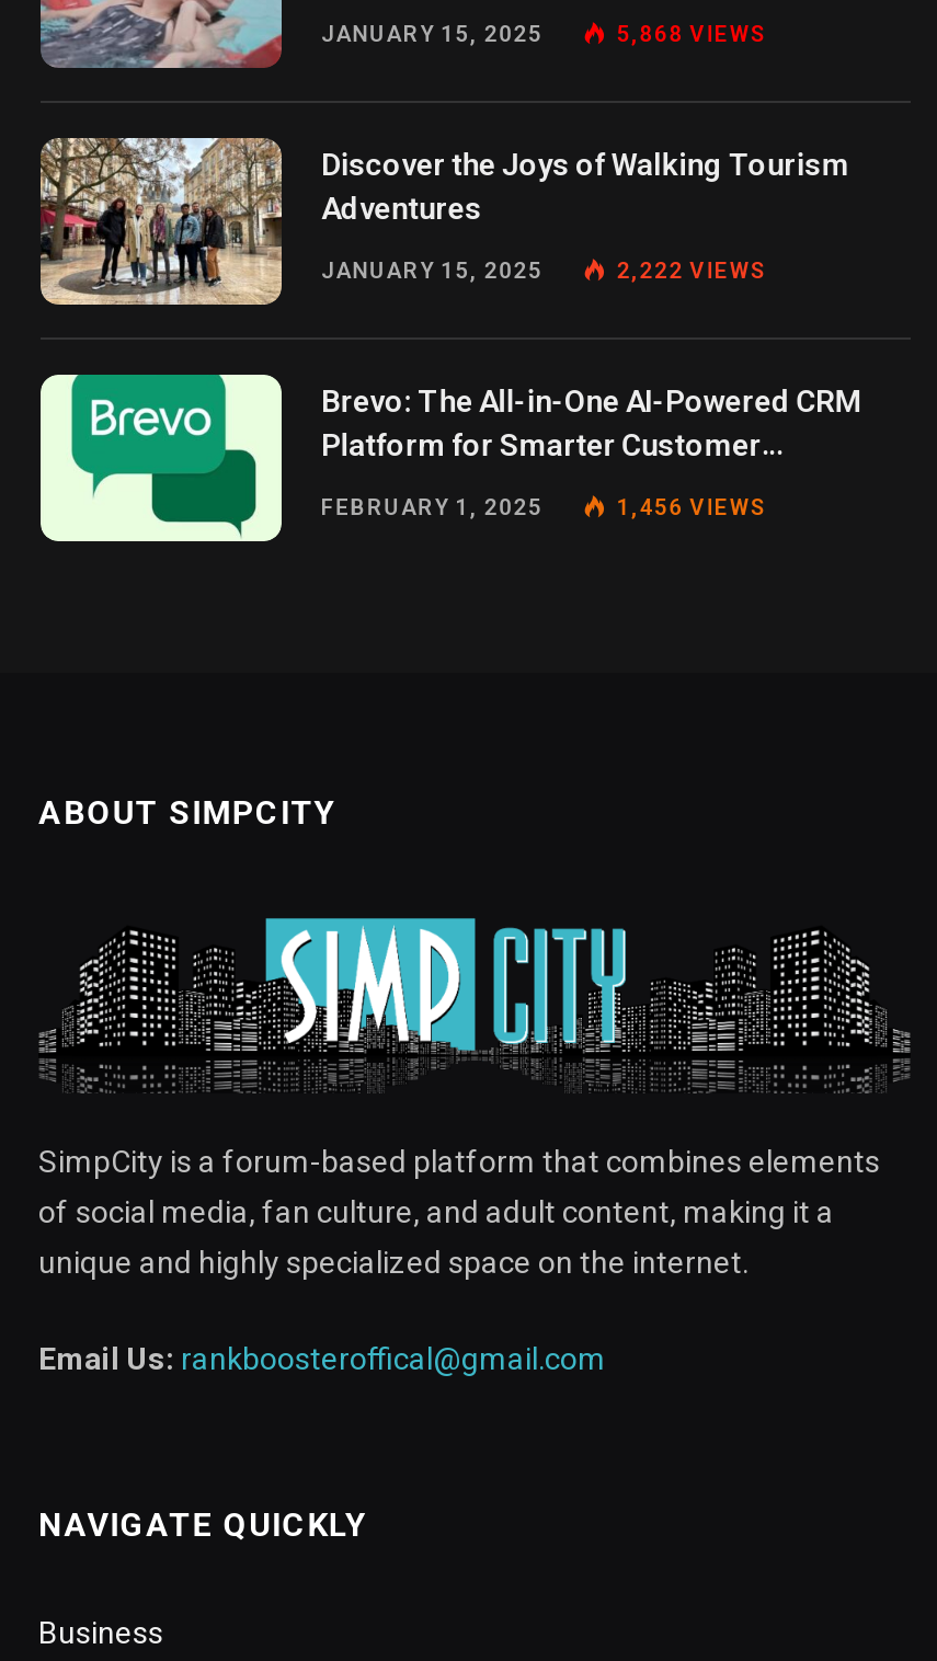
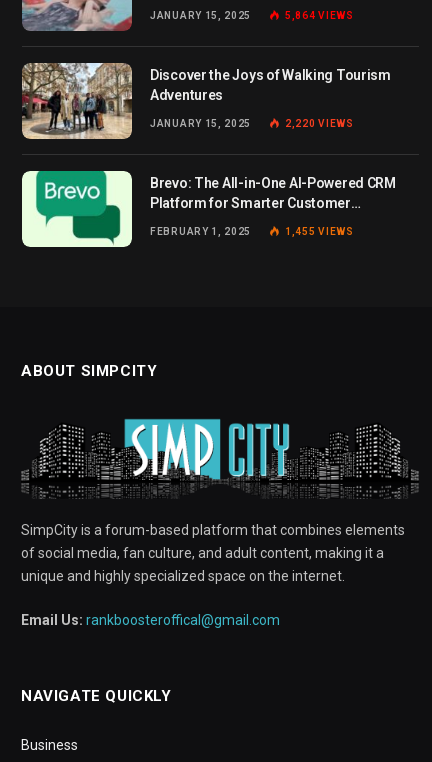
[617,21,767,45] 5,868 VIEWS -> [285,9,354,20] 5,864 VIEWS
[617,257,767,282] 2,222 VIEWS -> [285,117,354,128] 2,220 VIEWS
[617,494,767,518] 1,456 VIEWS -> [285,225,354,236] 1,455 VIEWS

